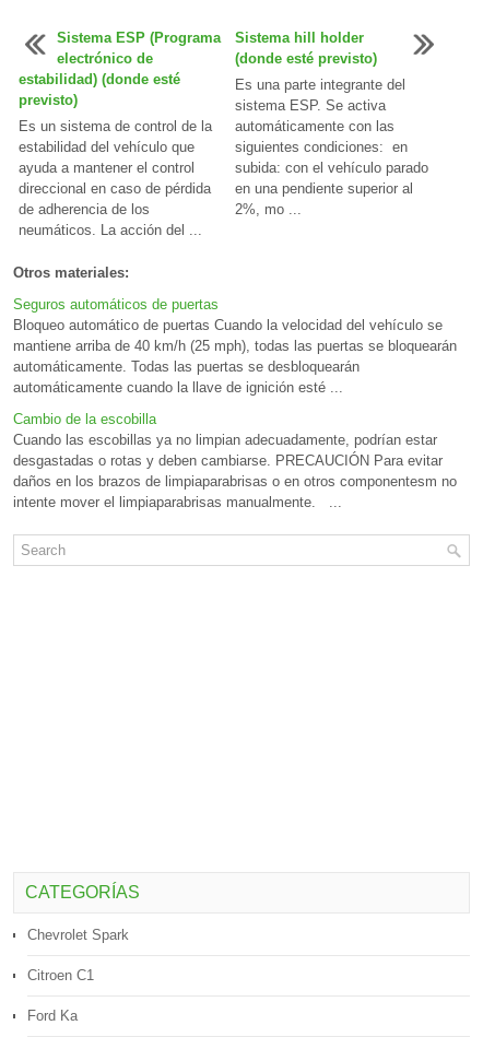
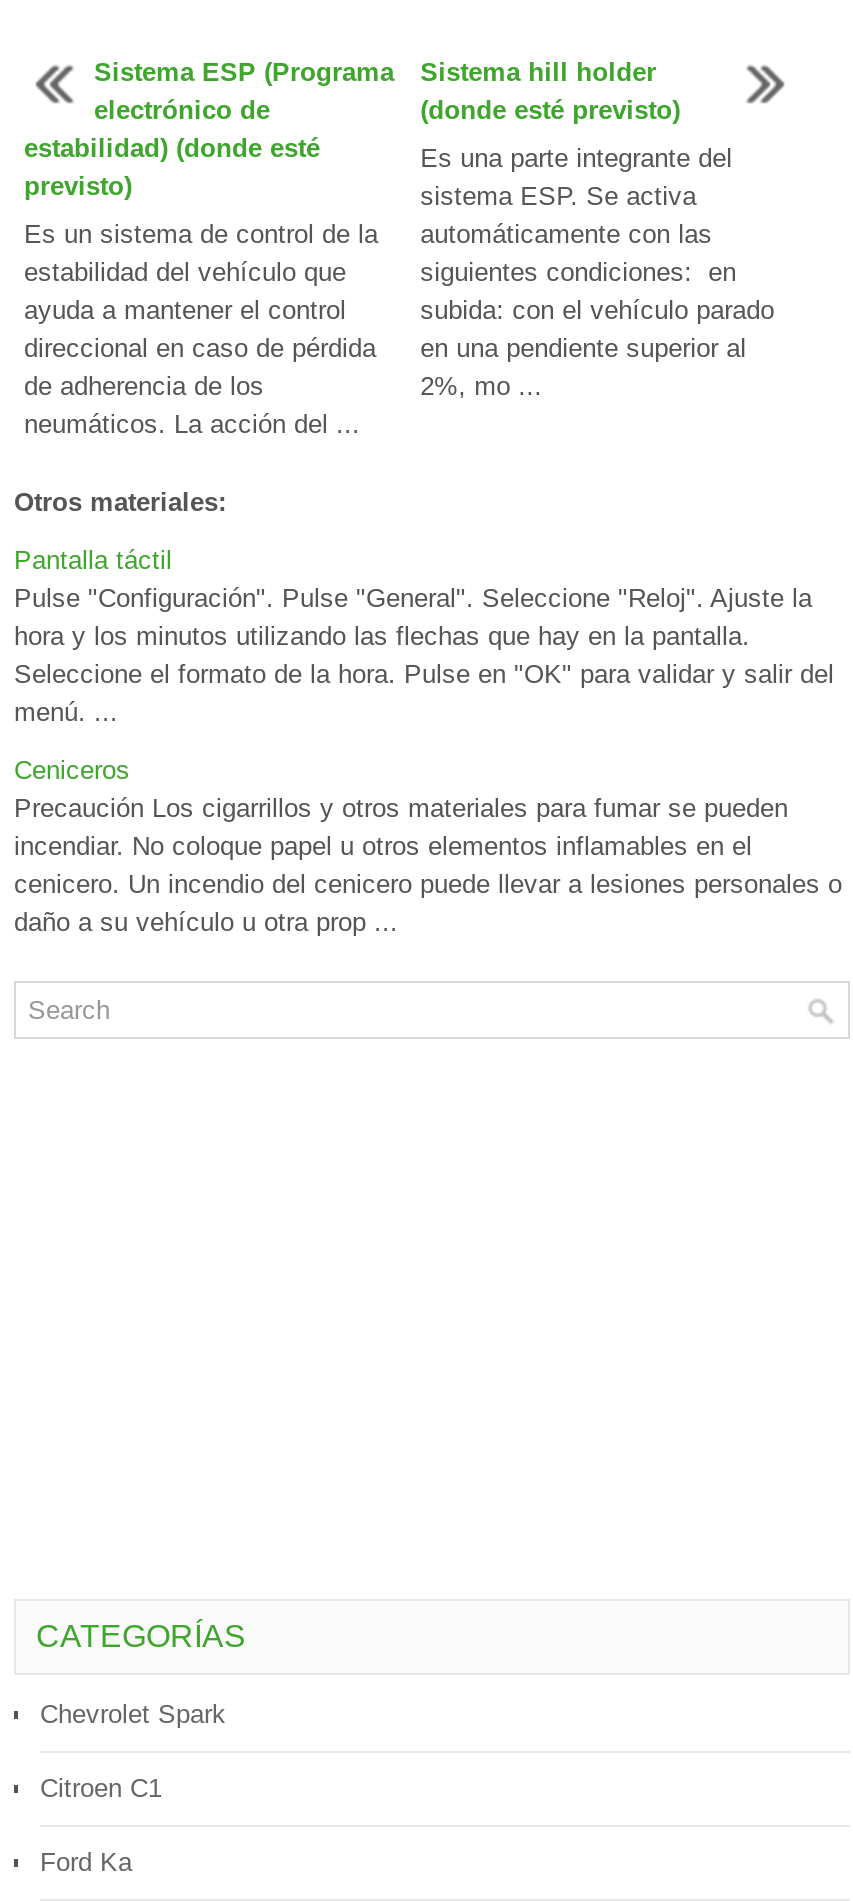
[13,296,457,396] Seguros automáticos de puertas | Bloqueo automático de puertas Cuando la velocidad del vehículo se | mantiene arriba de 40 km/h (25 mph), todas las puertas se bloquearán | automáticamente. Todas las puertas se desbloquearán | automáticamente cuando la llave de ignición esté ... -> [14,545,834,727] Pantalla táctil | Pulse "Configuración". Pulse "General". Seleccione "Reloj". Ajuste la | hora y los minutos utilizando las flechas que hay en la pantalla. | Seleccione el formato de la hora. Pulse en "OK" para validar y salir del | menú. ...
[13,411,457,510] Cambio de la escobilla | Cuando las escobillas ya no limpian adecuadamente, podrían estar | desgastadas o rotas y deben cambiarse. PRECAUCIÓN Para evitar | daños en los brazos de limpiaparabrisas o en otros componentesm no | intente mover el limpiaparabrisas manualmente. ... -> [14,755,842,937] Ceniceros | Precaución Los cigarrillos y otros materiales para fumar se pueden | incendiar. No coloque papel u otros elementos inflamables en el | cenicero. Un incendio del cenicero puede llevar a lesiones personales o | daño a su vehículo u otra prop ...

